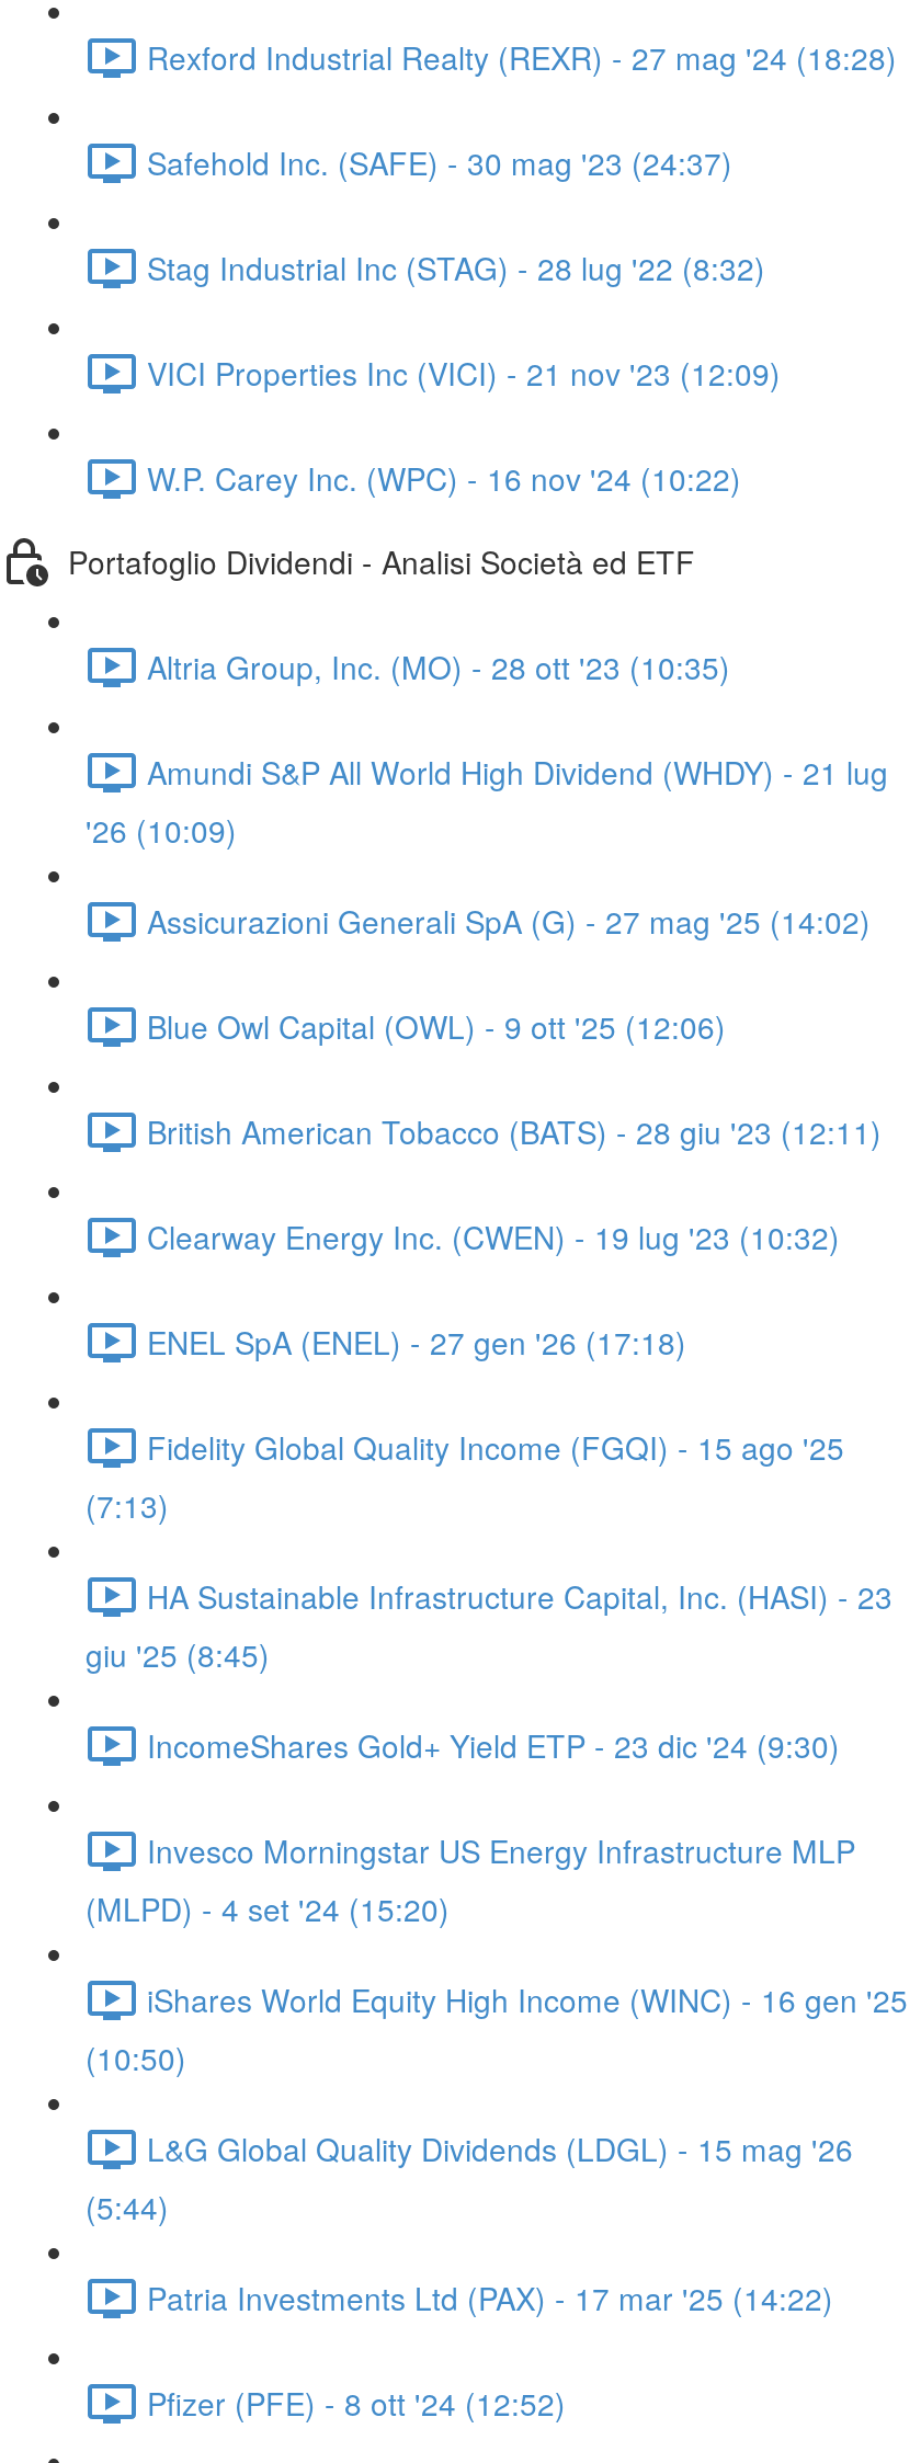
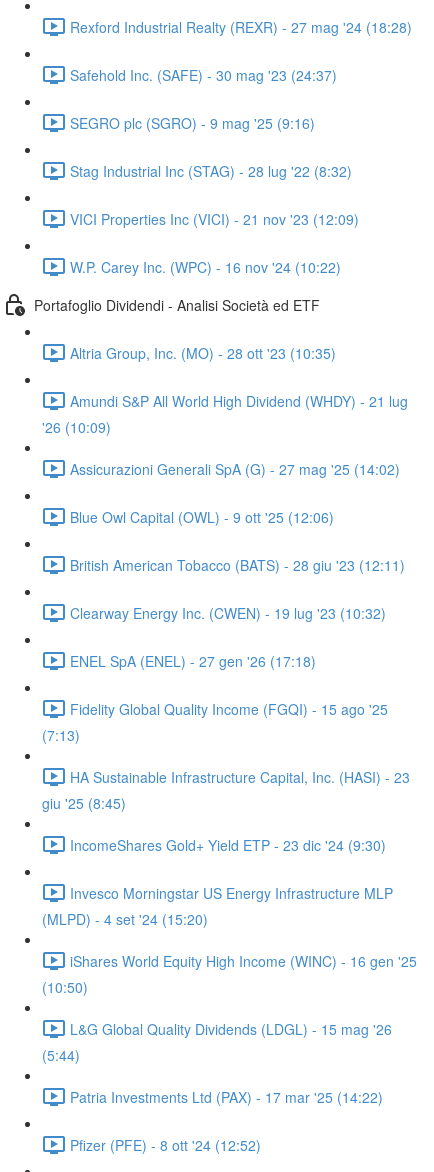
none -> [70,113,315,133] SEGRO plc (SGRO) - 9 mag '25 (9:16)

